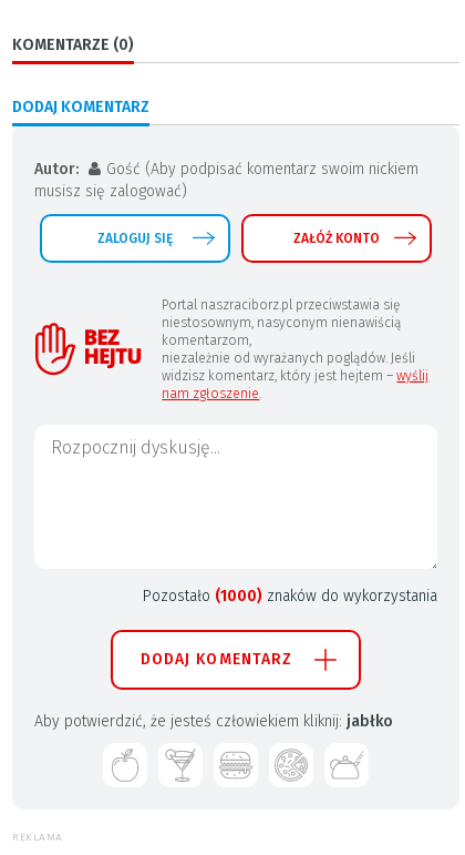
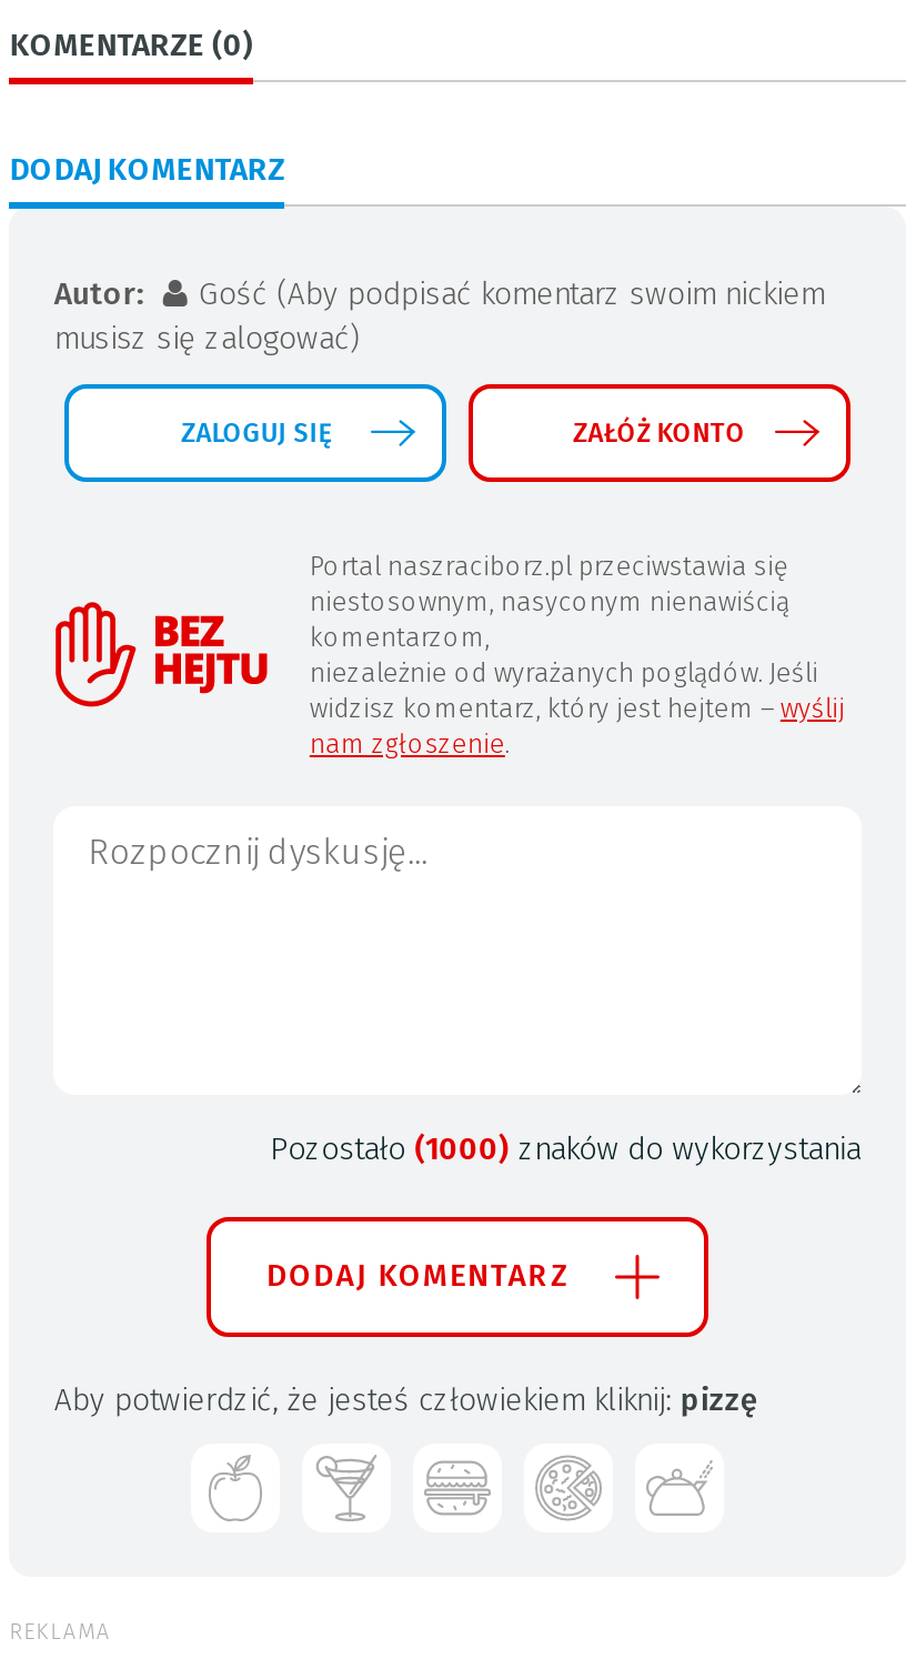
[35,712,393,731] Aby potwierdzić, że jesteś człowiekiem kliknij: jabłko -> [54,1381,758,1419] Aby potwierdzić, że jesteś człowiekiem kliknij: pizzę

